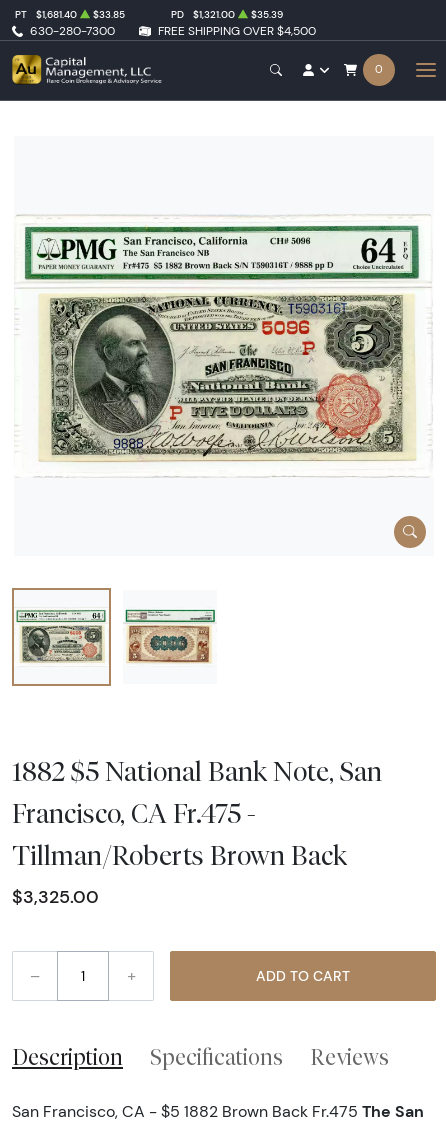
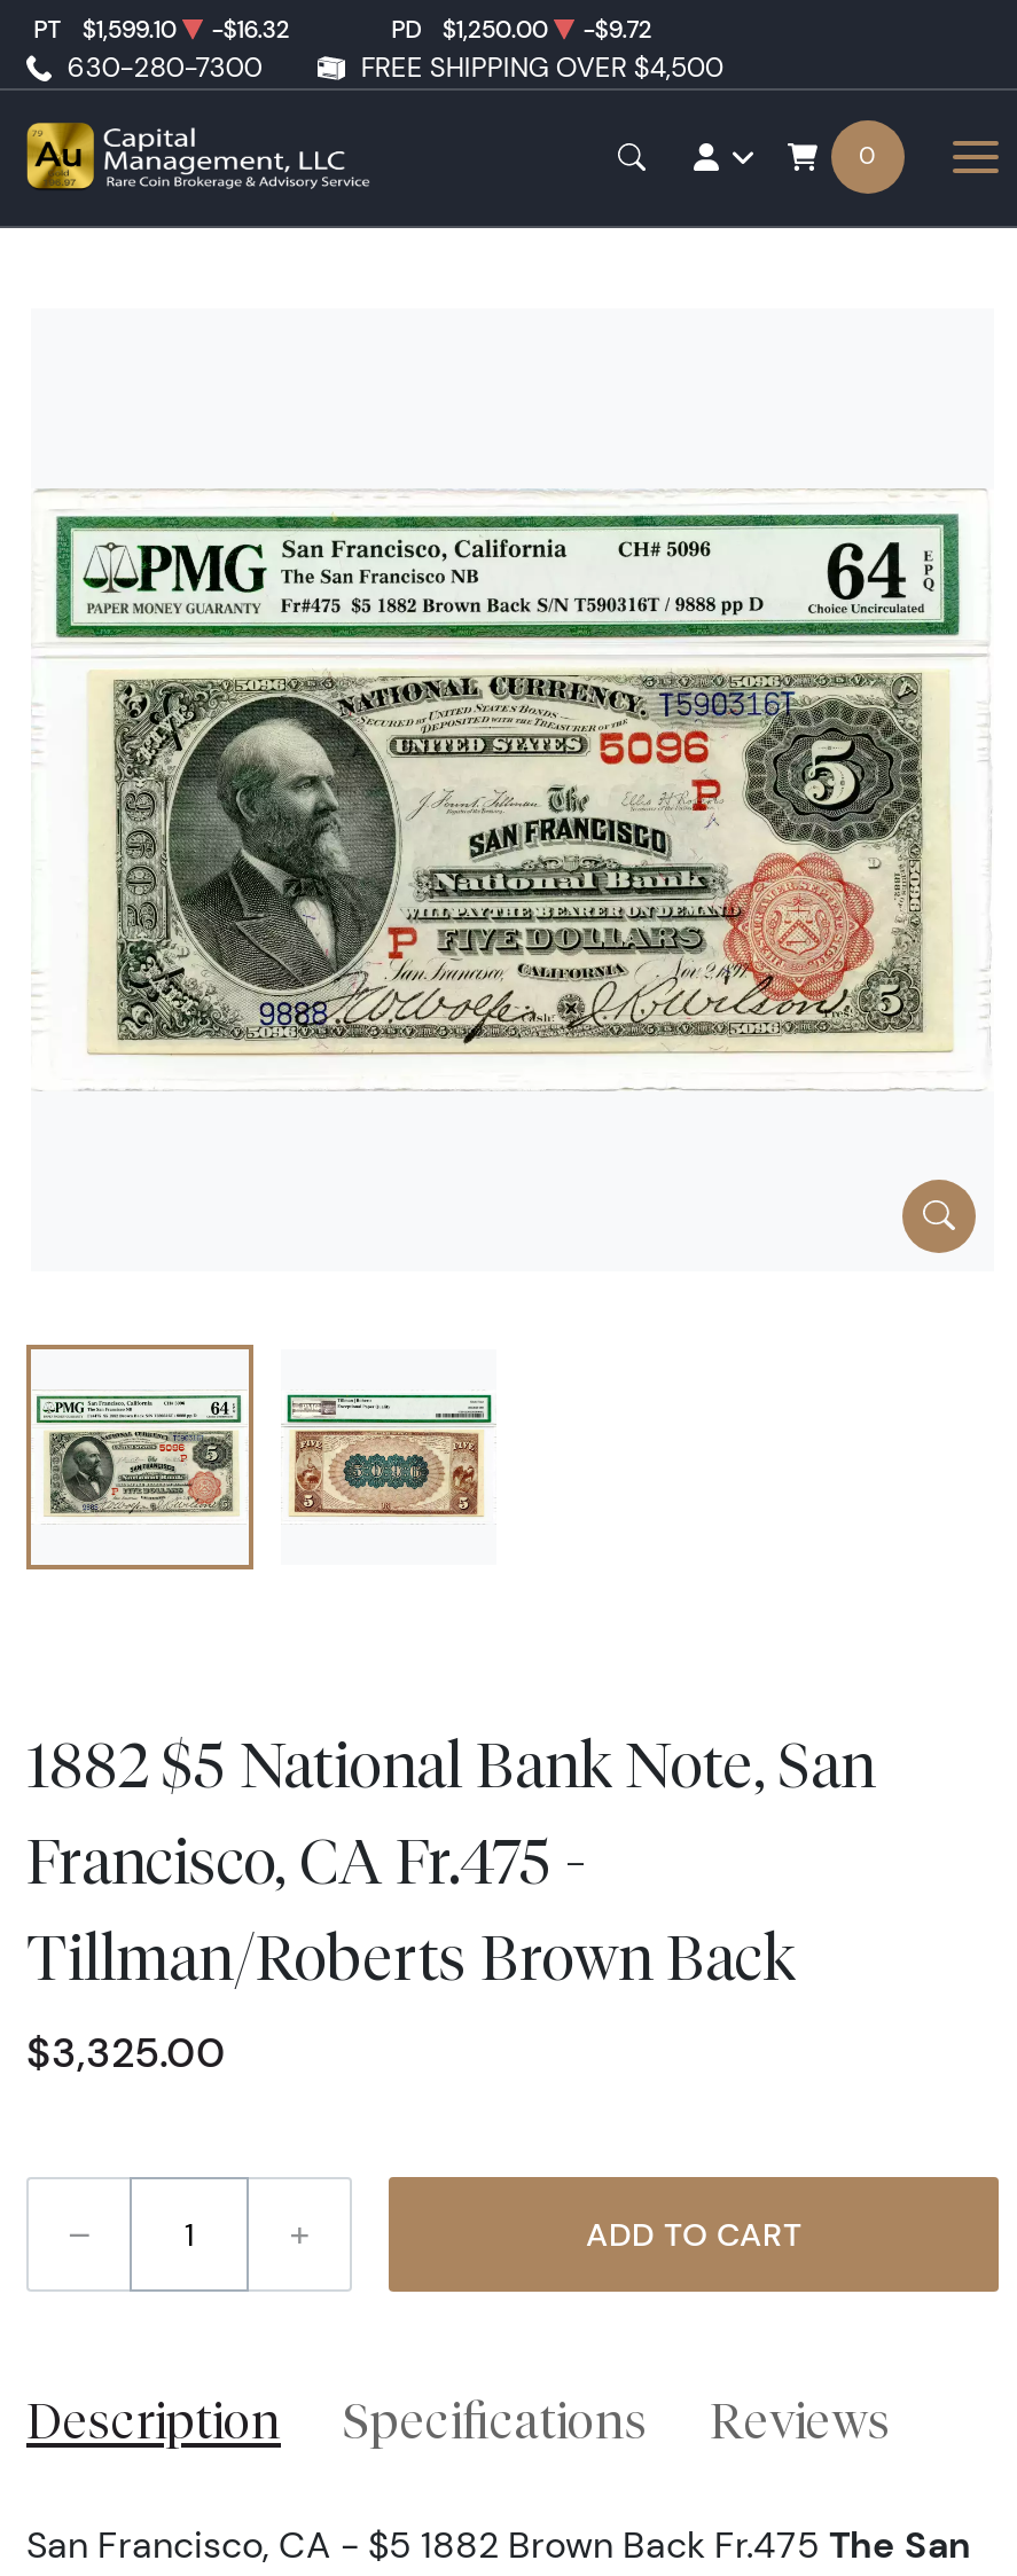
[36,8,77,21] $1,681.40 -> [82,15,176,45] $1,599.10
[93,8,125,21] $33.85 -> [212,15,290,45] -$16.32
[193,8,235,21] $1,321.00 -> [442,15,548,45] $1,250.00
[251,8,283,21] $35.39 -> [583,15,652,45] -$9.72

